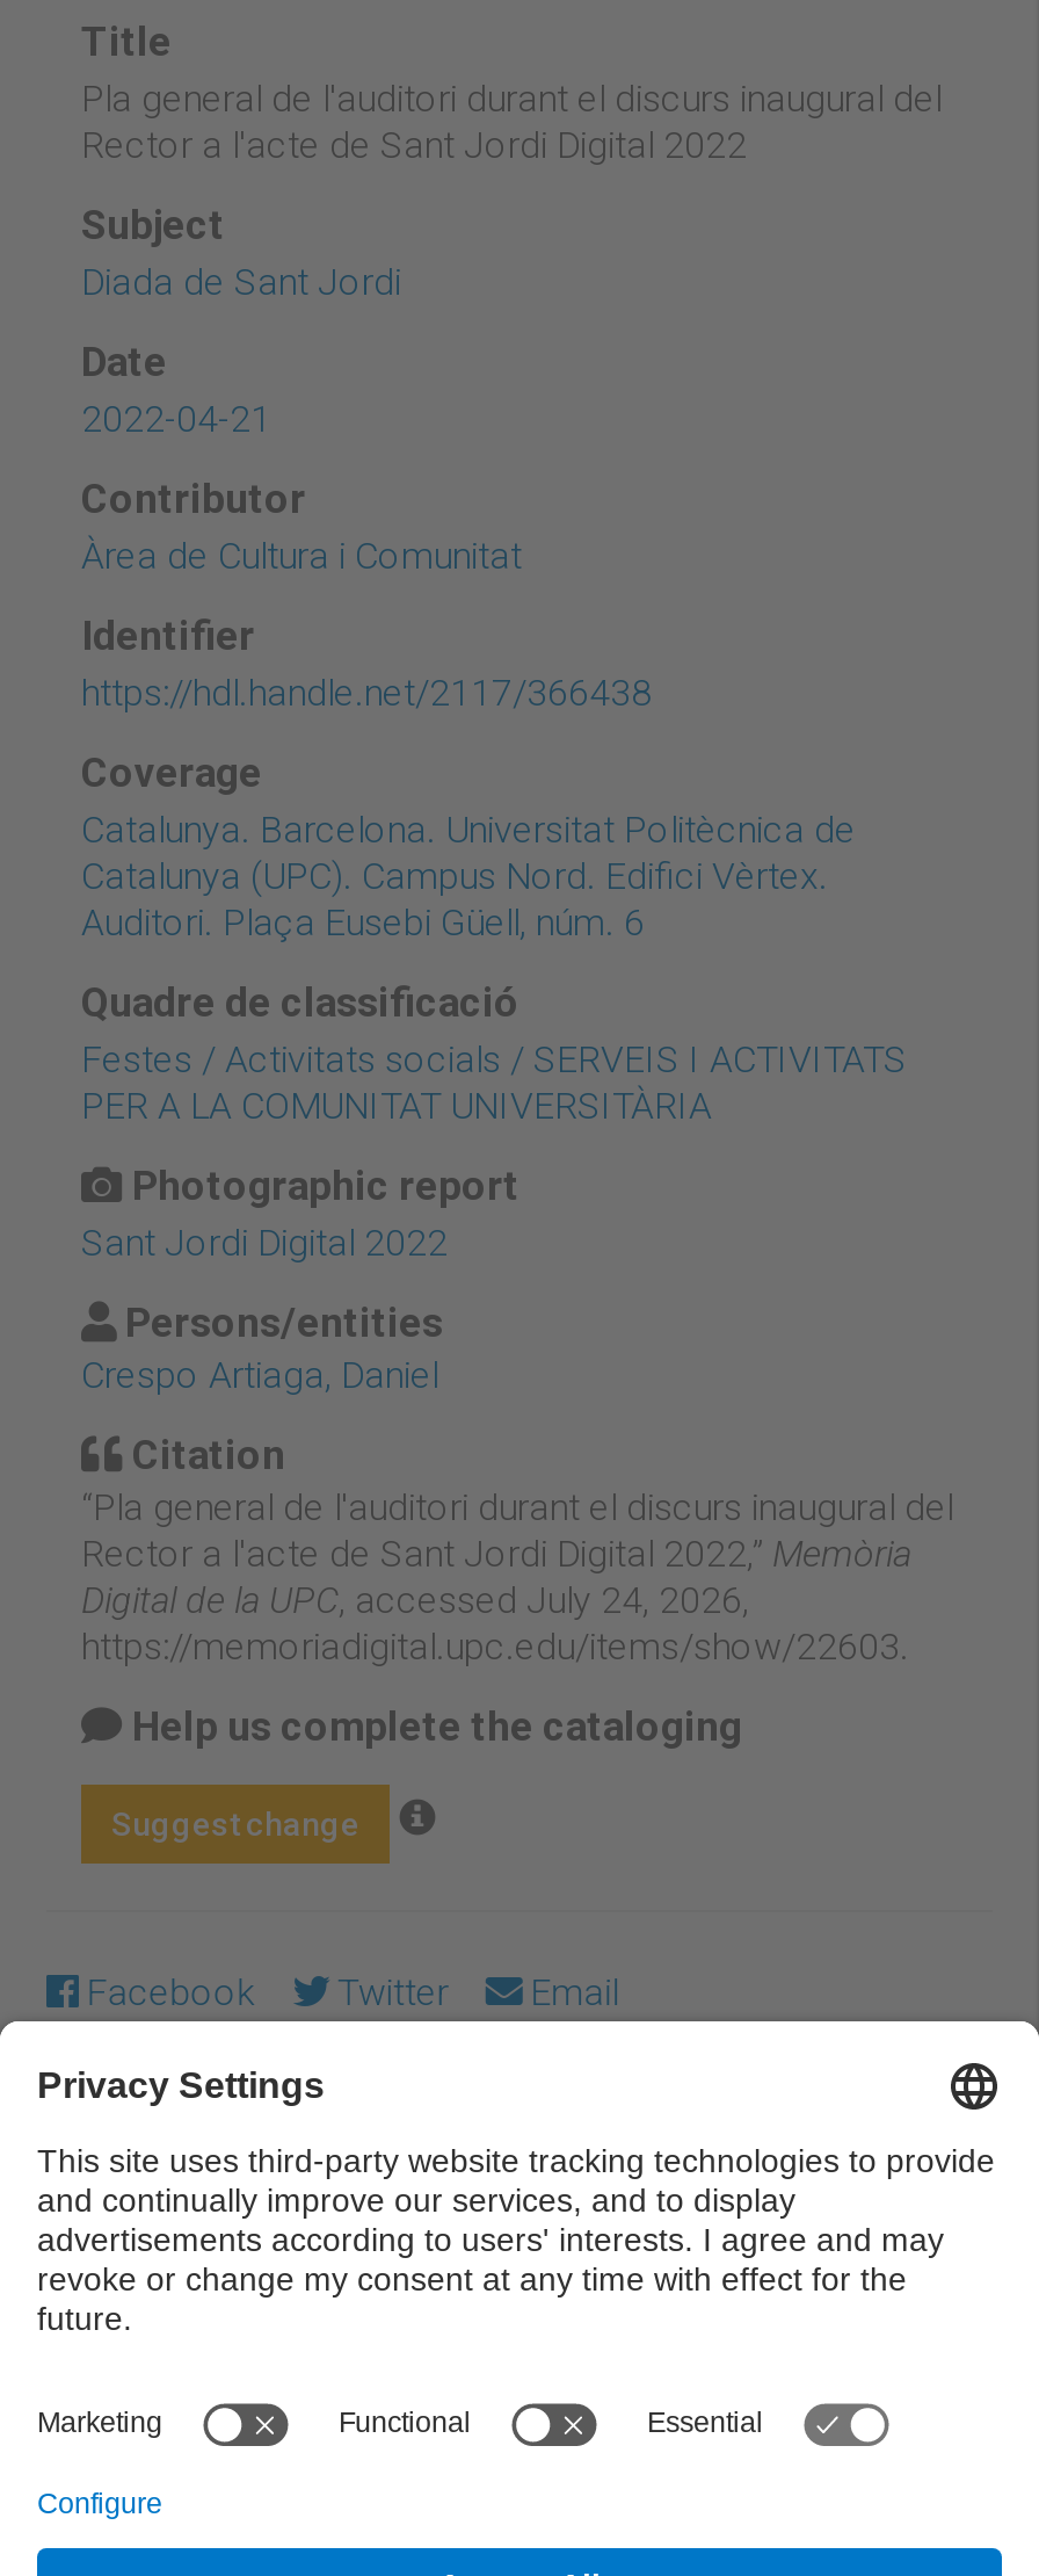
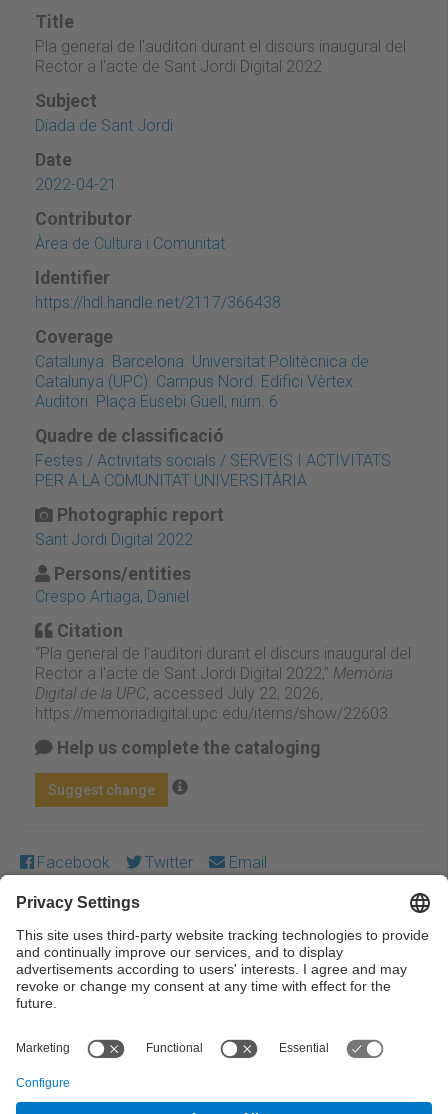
[81,1578,749,1622] Digital de la UPC, accessed July 24, 2026, -> [35,684,323,703] Digital de la UPC, accessed July 22, 2026,

